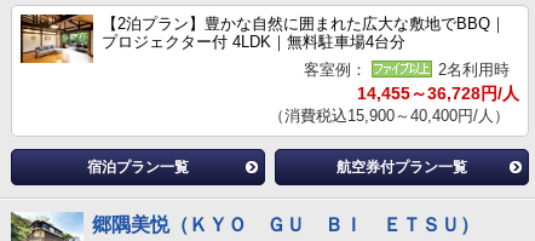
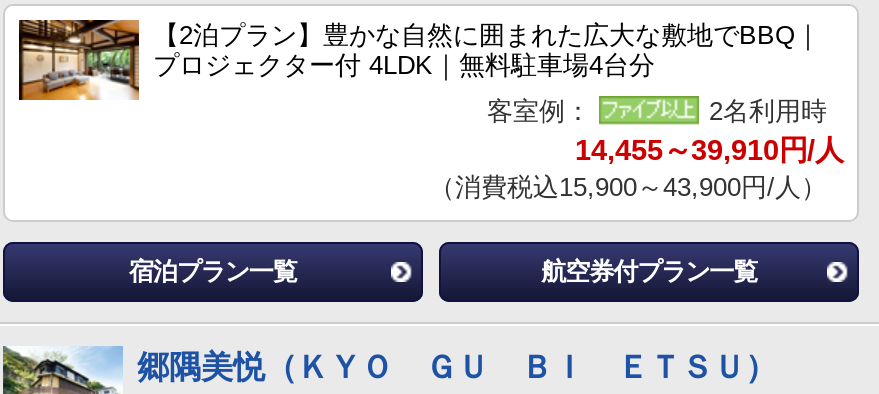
[357,84,519,103] 14,455～36,728円/人 -> [575,135,843,167] 14,455～39,910円/人
[269,107,510,125] （消費税込15,900～40,400円/人） -> [429,173,827,203] （消費税込15,900～43,900円/人）

